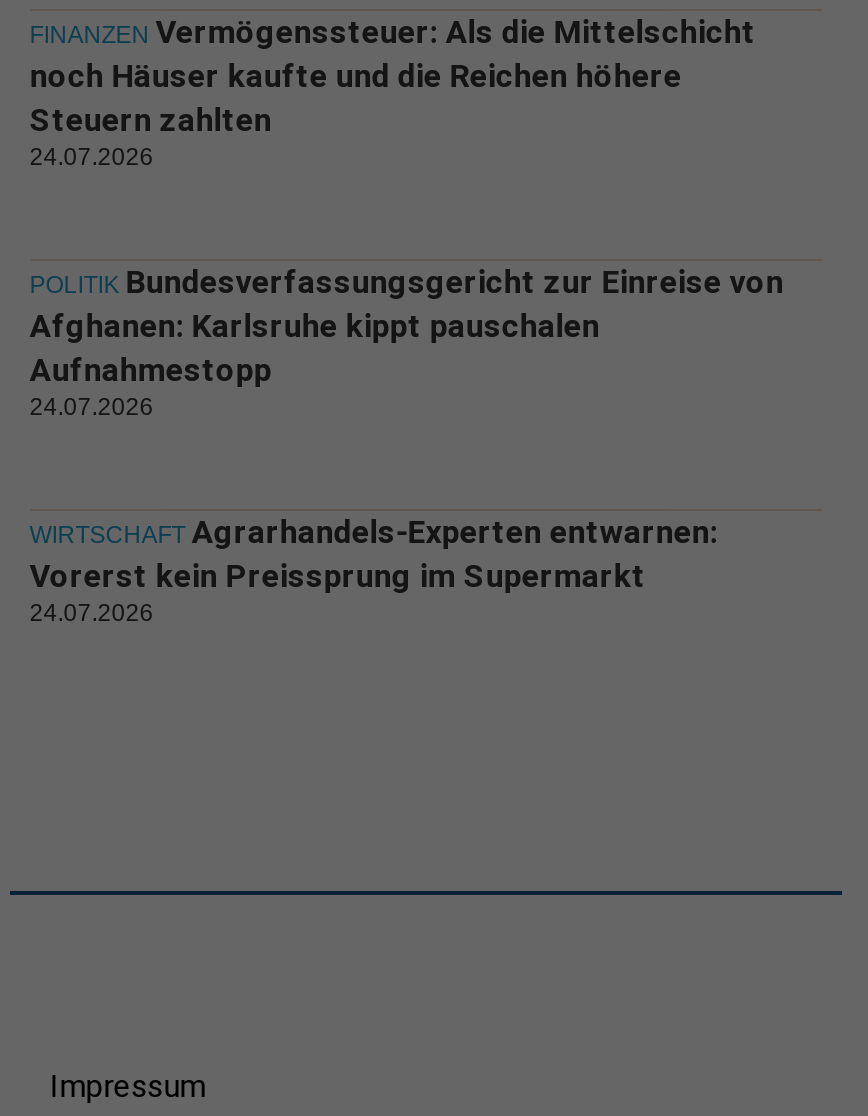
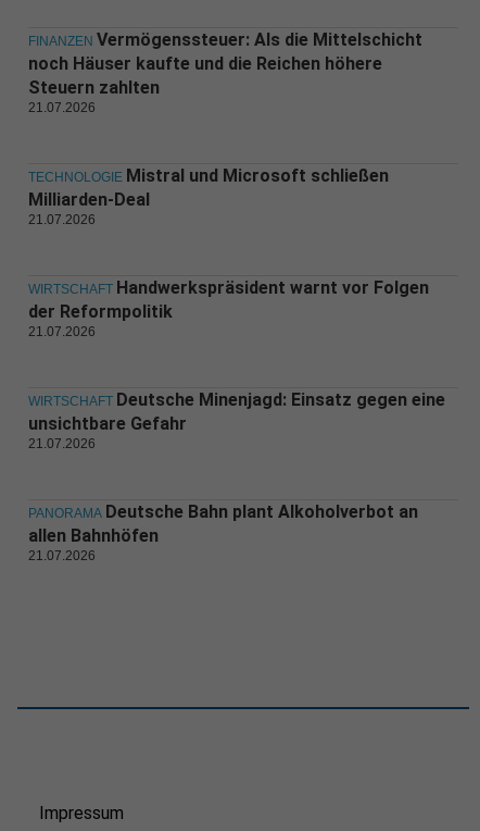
[29,143,783,627] 24.07.2026 | POLITIK Bundesverfassungsgericht zur Einreise von | Afghanen: Karlsruhe kippt pauschalen | Aufnahmestopp | 24.07.2026 | WIRTSCHAFT Agrarhandels-Experten entwarnen: | Vorerst kein Preissprung im Supermarkt | 24.07.2026 -> [28,100,445,564] 21.07.2026 | TECHNOLOGIE Mistral und Microsoft schließen | Milliarden-Deal | 21.07.2026 | WIRTSCHAFT Handwerkspräsident warnt vor Folgen | der Reformpolitik | 21.07.2026 | WIRTSCHAFT Deutsche Minenjagd: Einsatz gegen eine | unsichtbare Gefahr | 21.07.2026 | PANORAMA Deutsche Bahn plant Alkoholverbot an | allen Bahnhöfen | 21.07.2026

